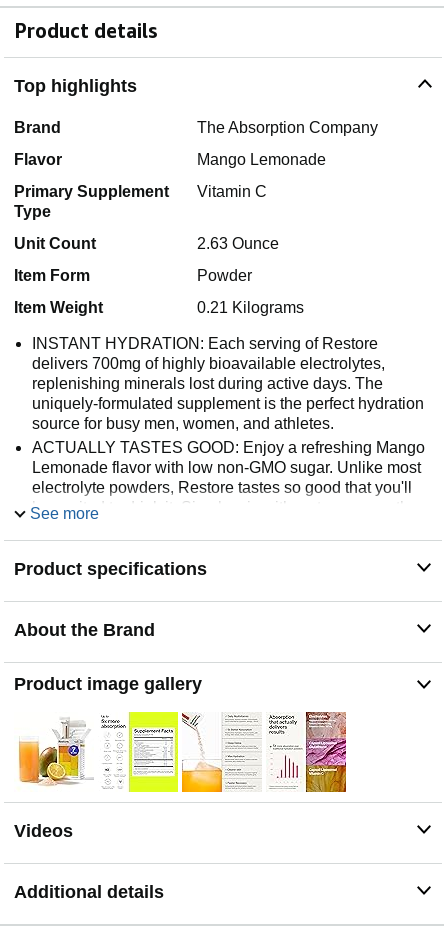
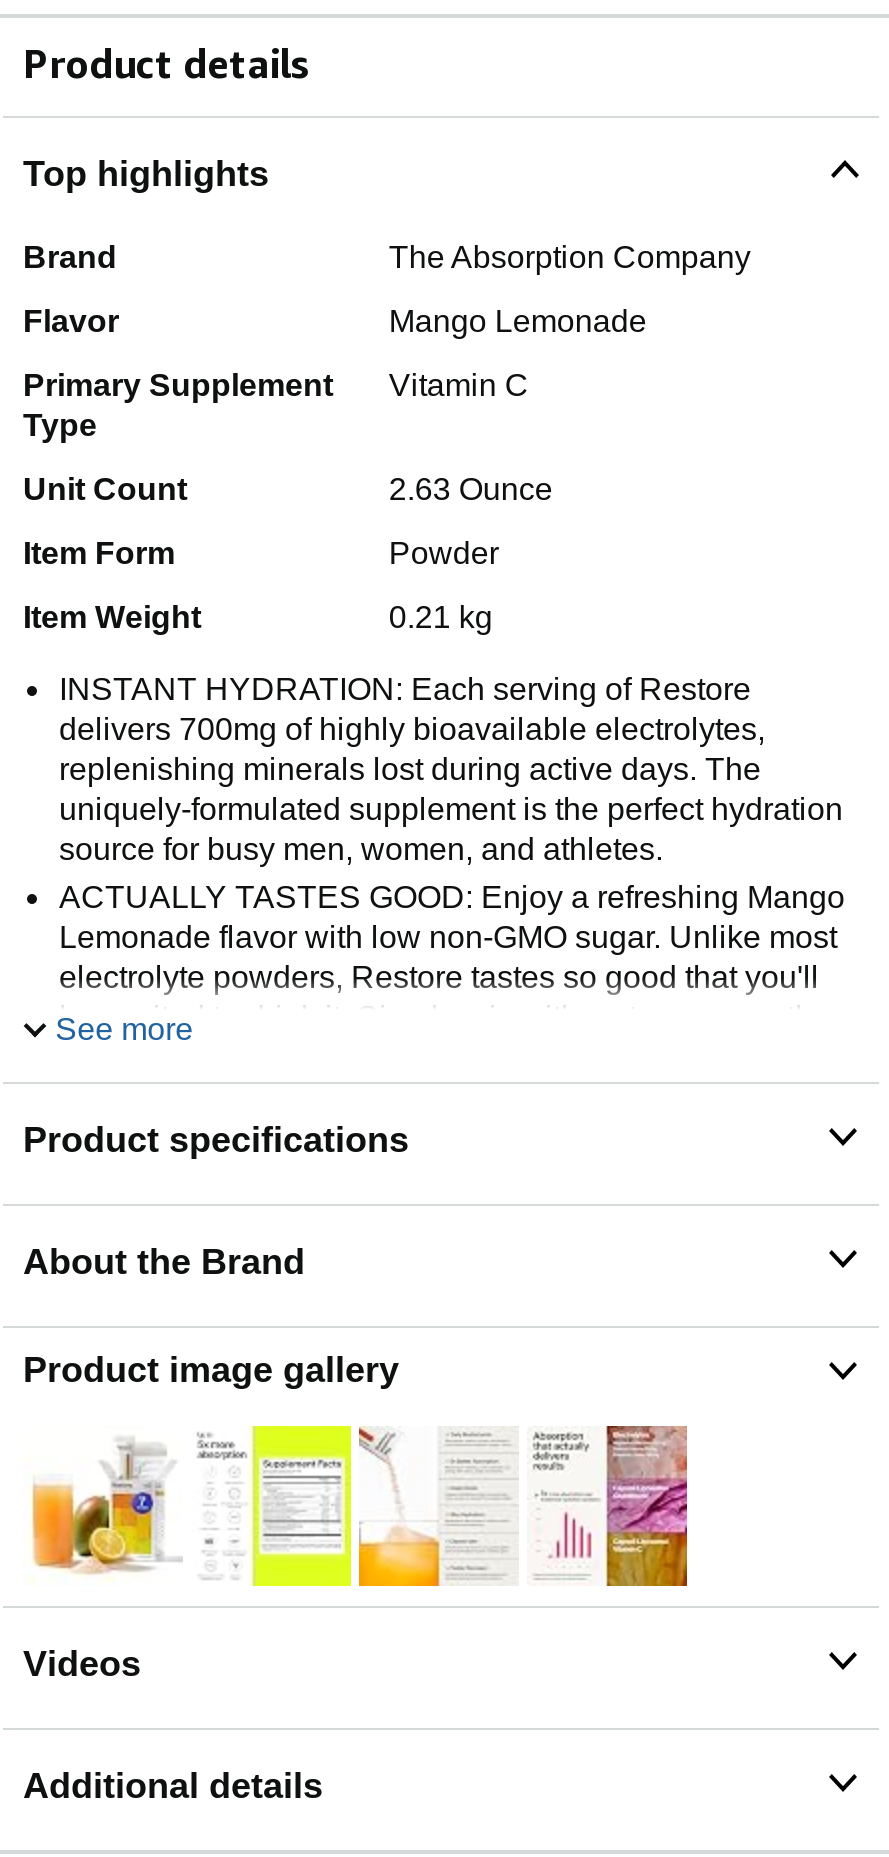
[197,299,304,316] 0.21 Kilograms -> [389,600,493,634] 0.21 kg

